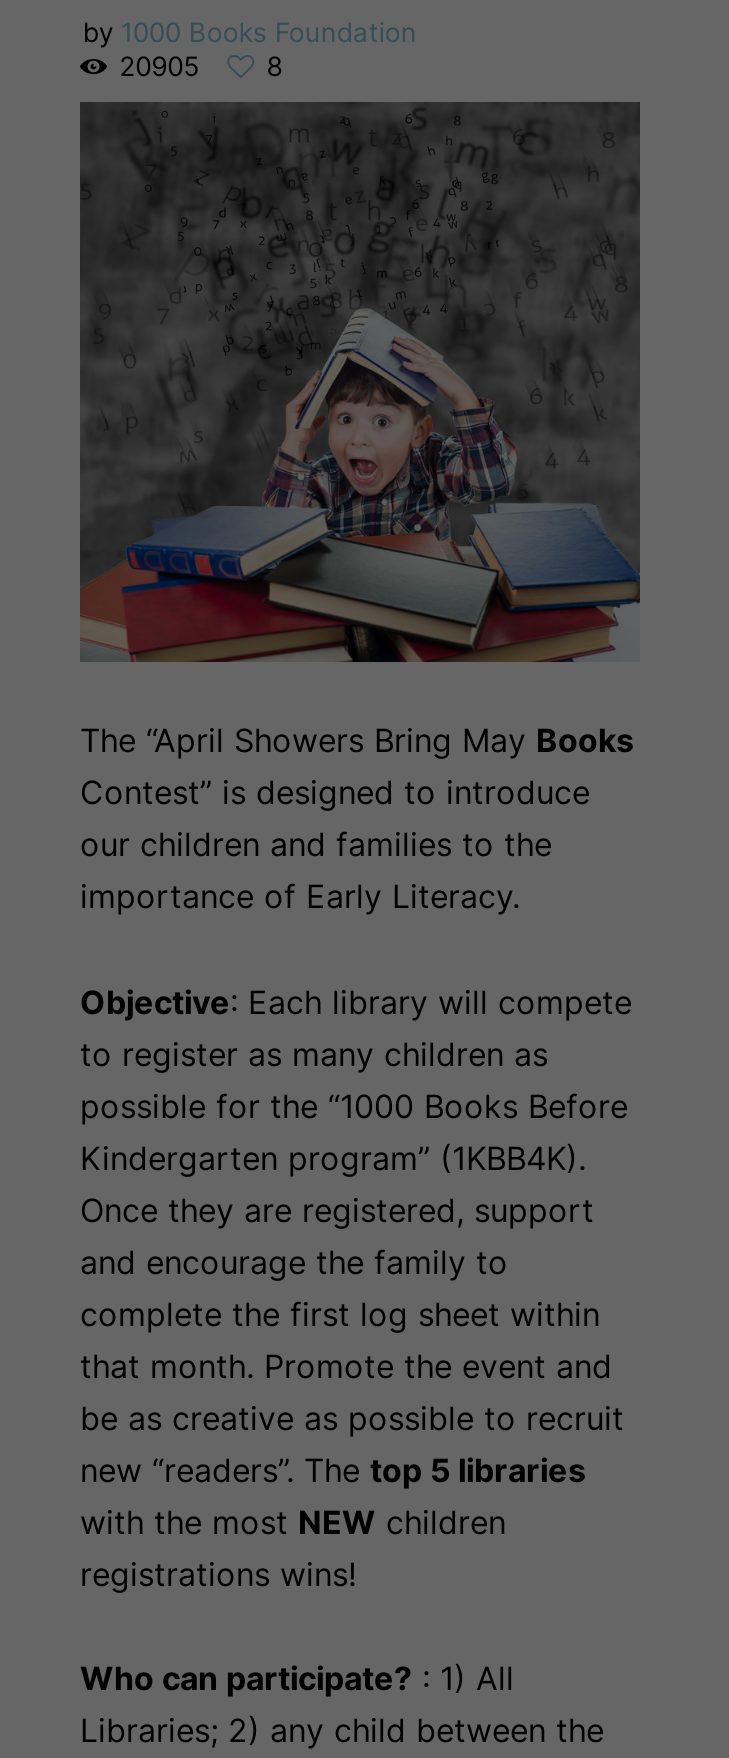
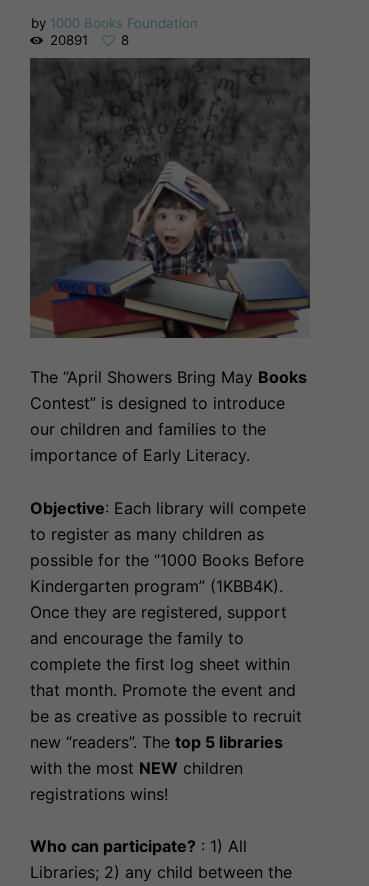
[119,51,199,83] 20905 -> [50,32,88,48] 20891

